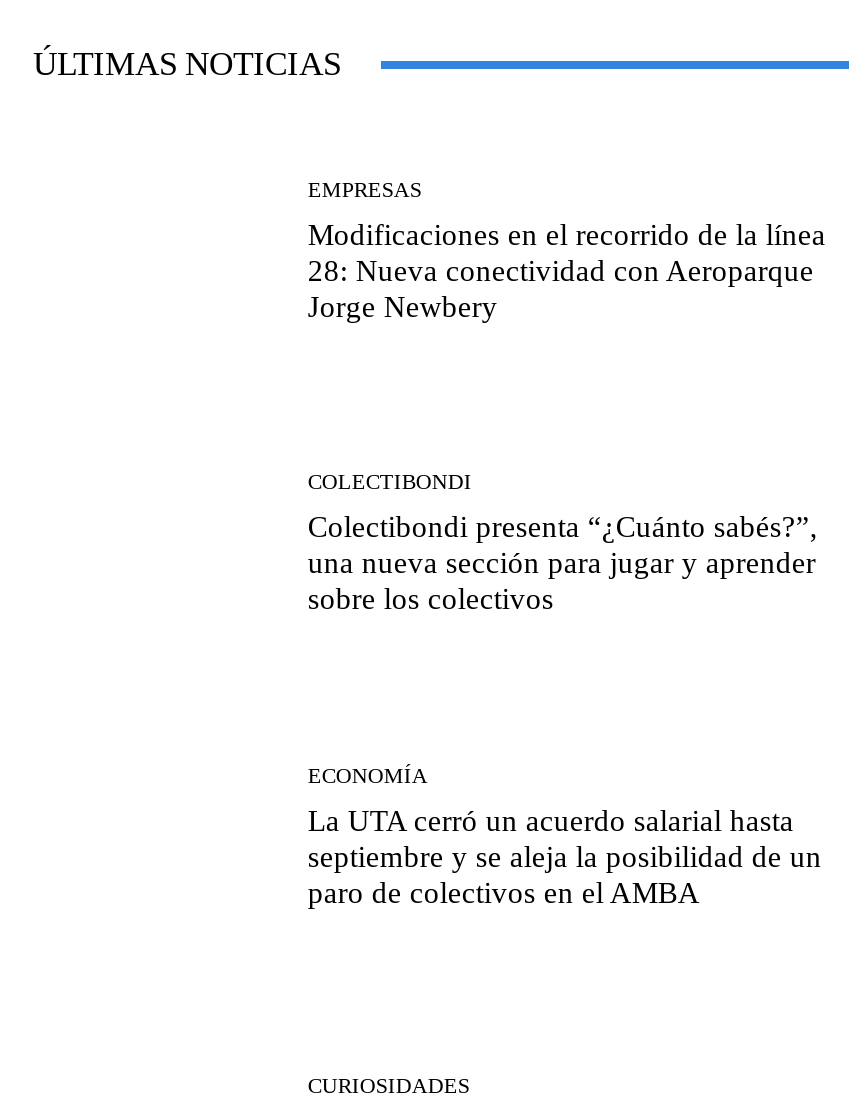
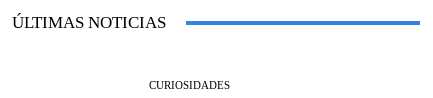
[308,177,826,323] EMPRESAS | Modificaciones en el recorrido de la línea | 28: Nueva conectividad con Aeroparque | Jorge Newbery -> none
[308,470,818,616] COLECTIBONDI | Colectibondi presenta “¿Cuánto sabés?”, | una nueva sección para jugar y aprender | sobre los colectivos -> none
[308,762,822,908] ECONOMÍA | La UTA cerró un acuerdo salarial hasta | septiembre y se aleja la posibilidad de un | paro de colectivos en el AMBA -> none

